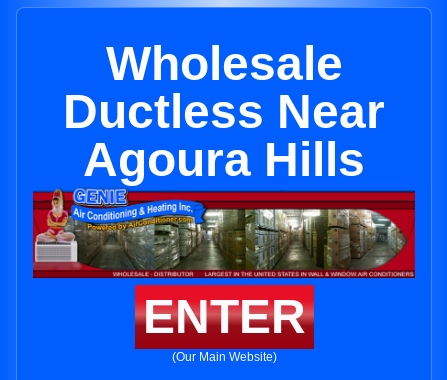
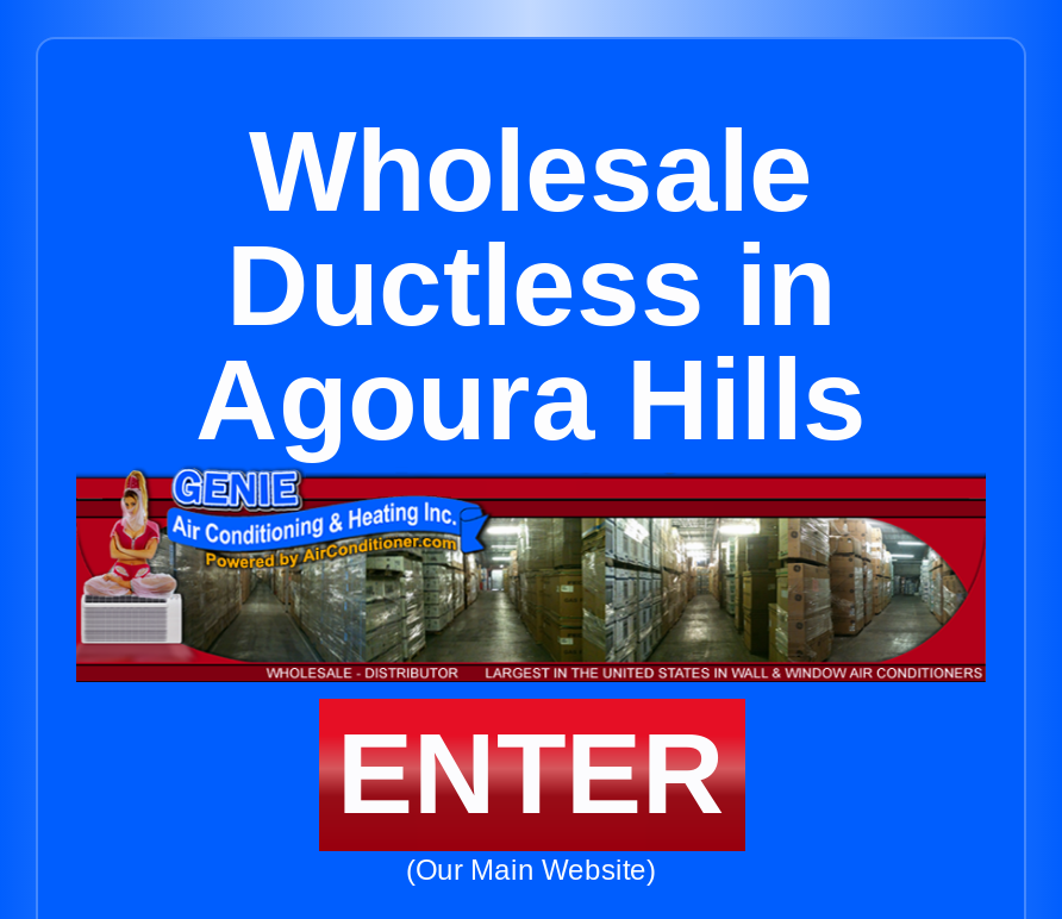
[63,85,385,138] Ductless Near -> [226,223,836,349] Ductless in

